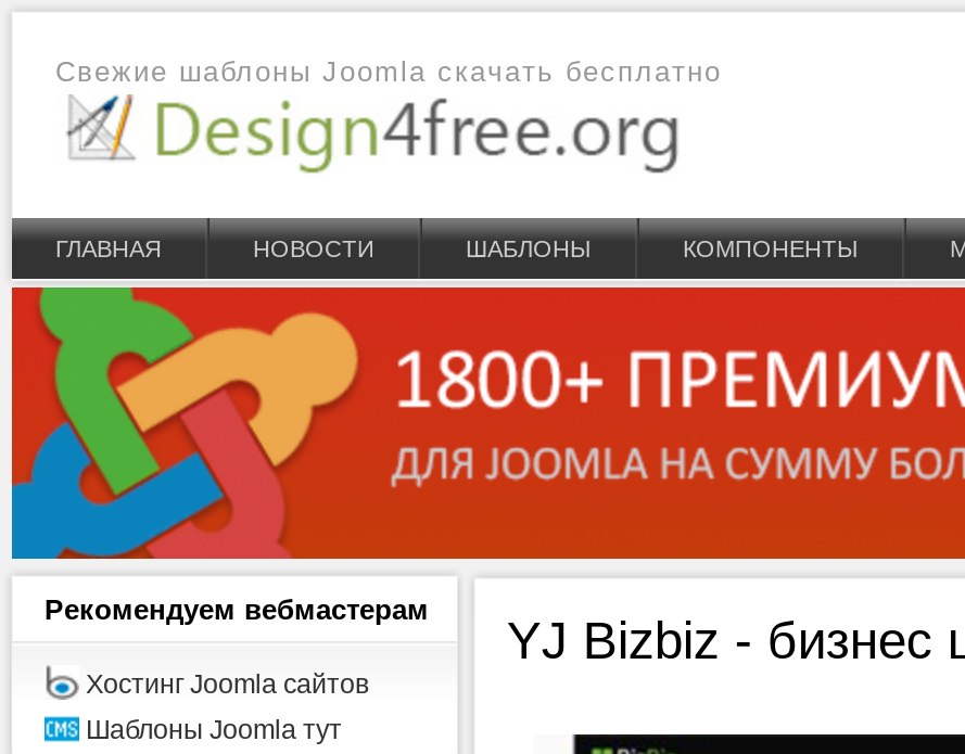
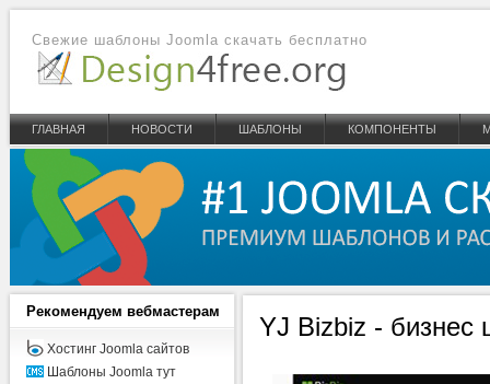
[10,285,958,561] [image] -> [9,148,487,287] [image]

